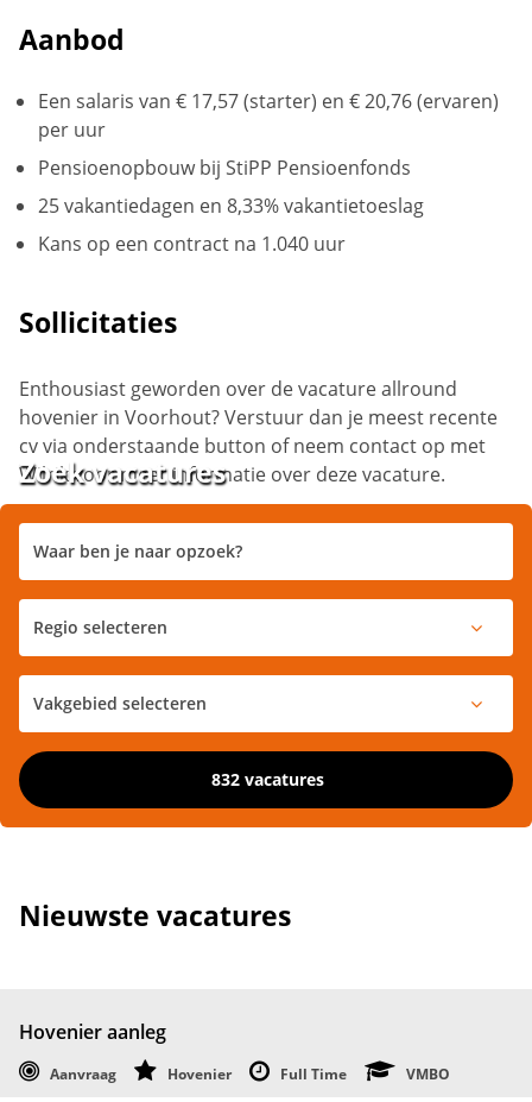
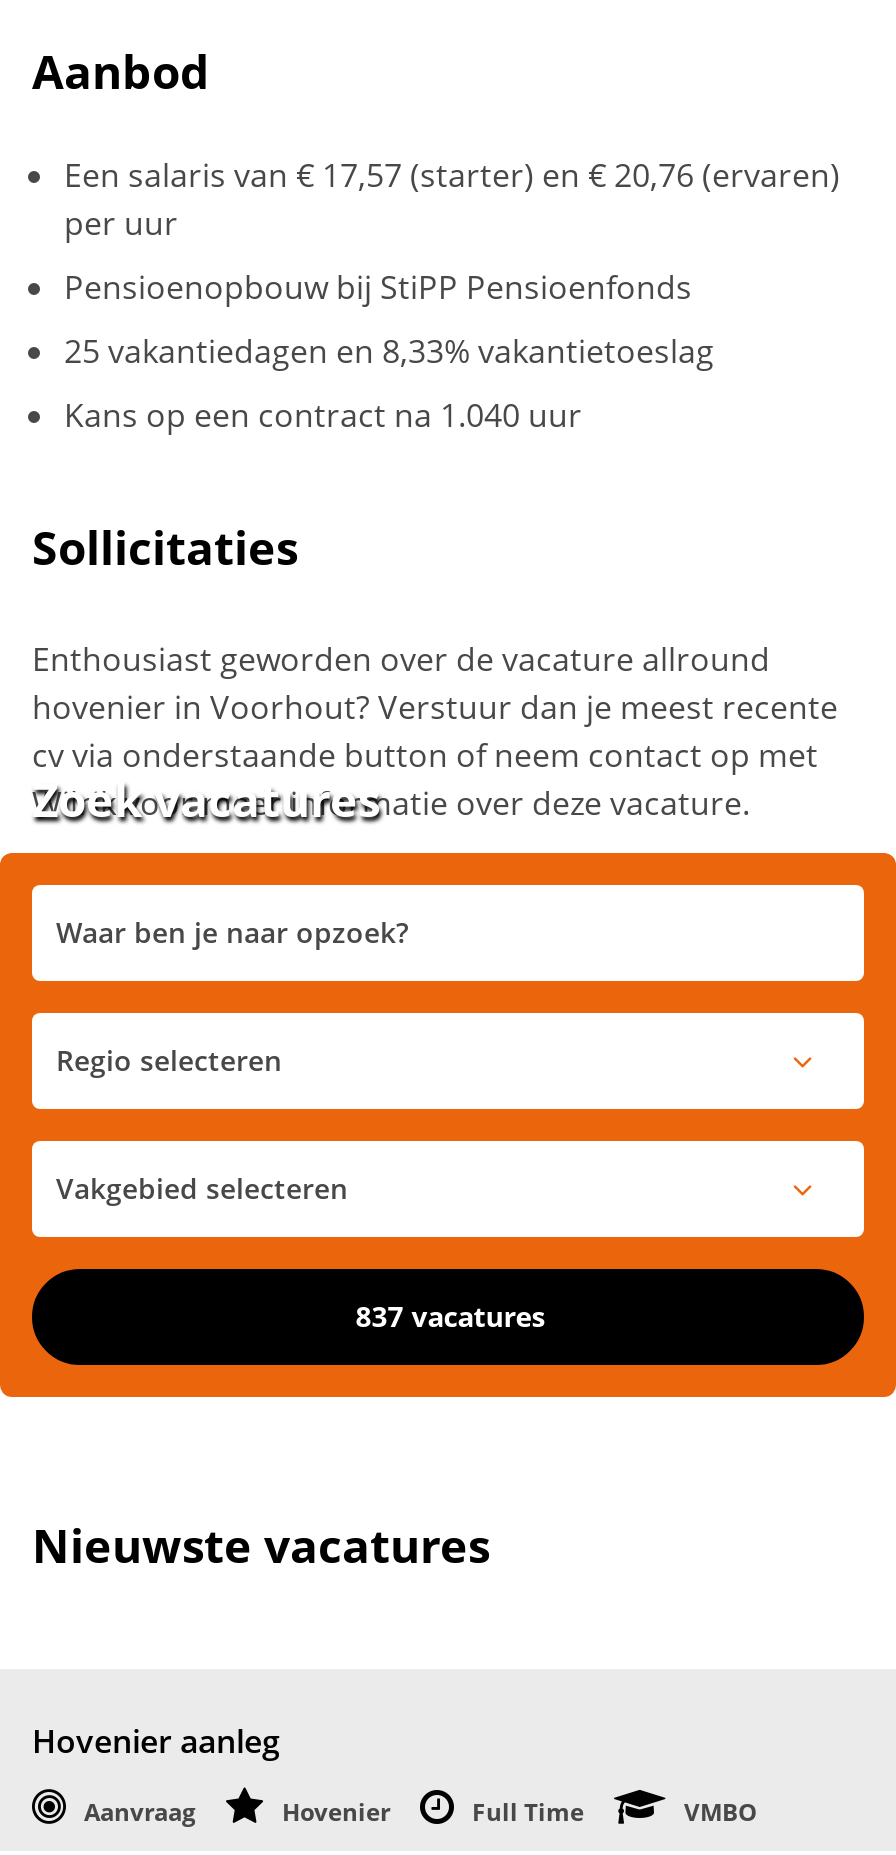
[211,768,324,791] 832 vacatures -> [356,1297,546,1335] 837 vacatures

